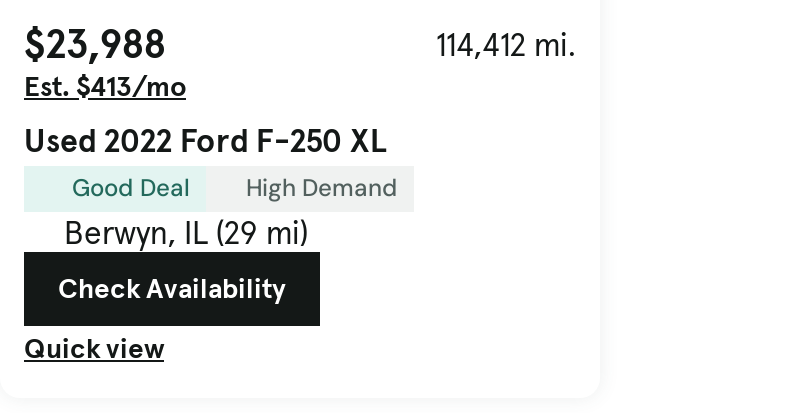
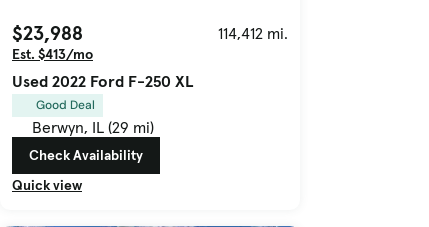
[246,171,398,203] High Demand -> none

